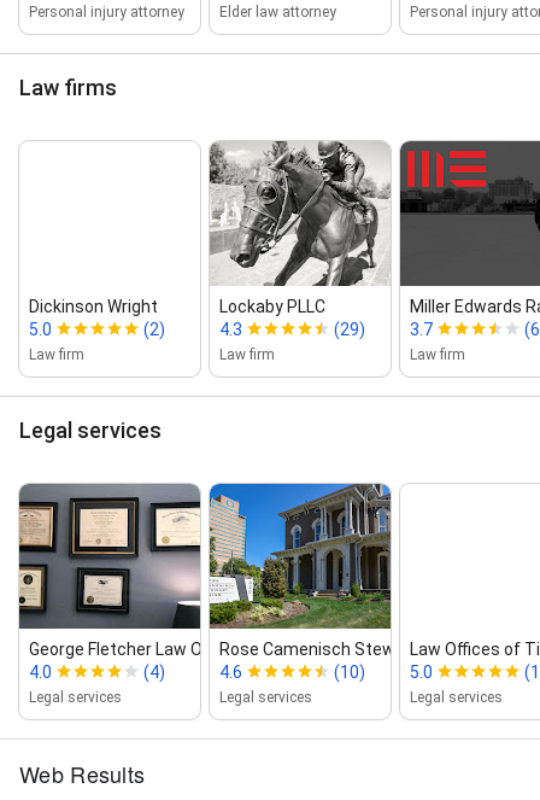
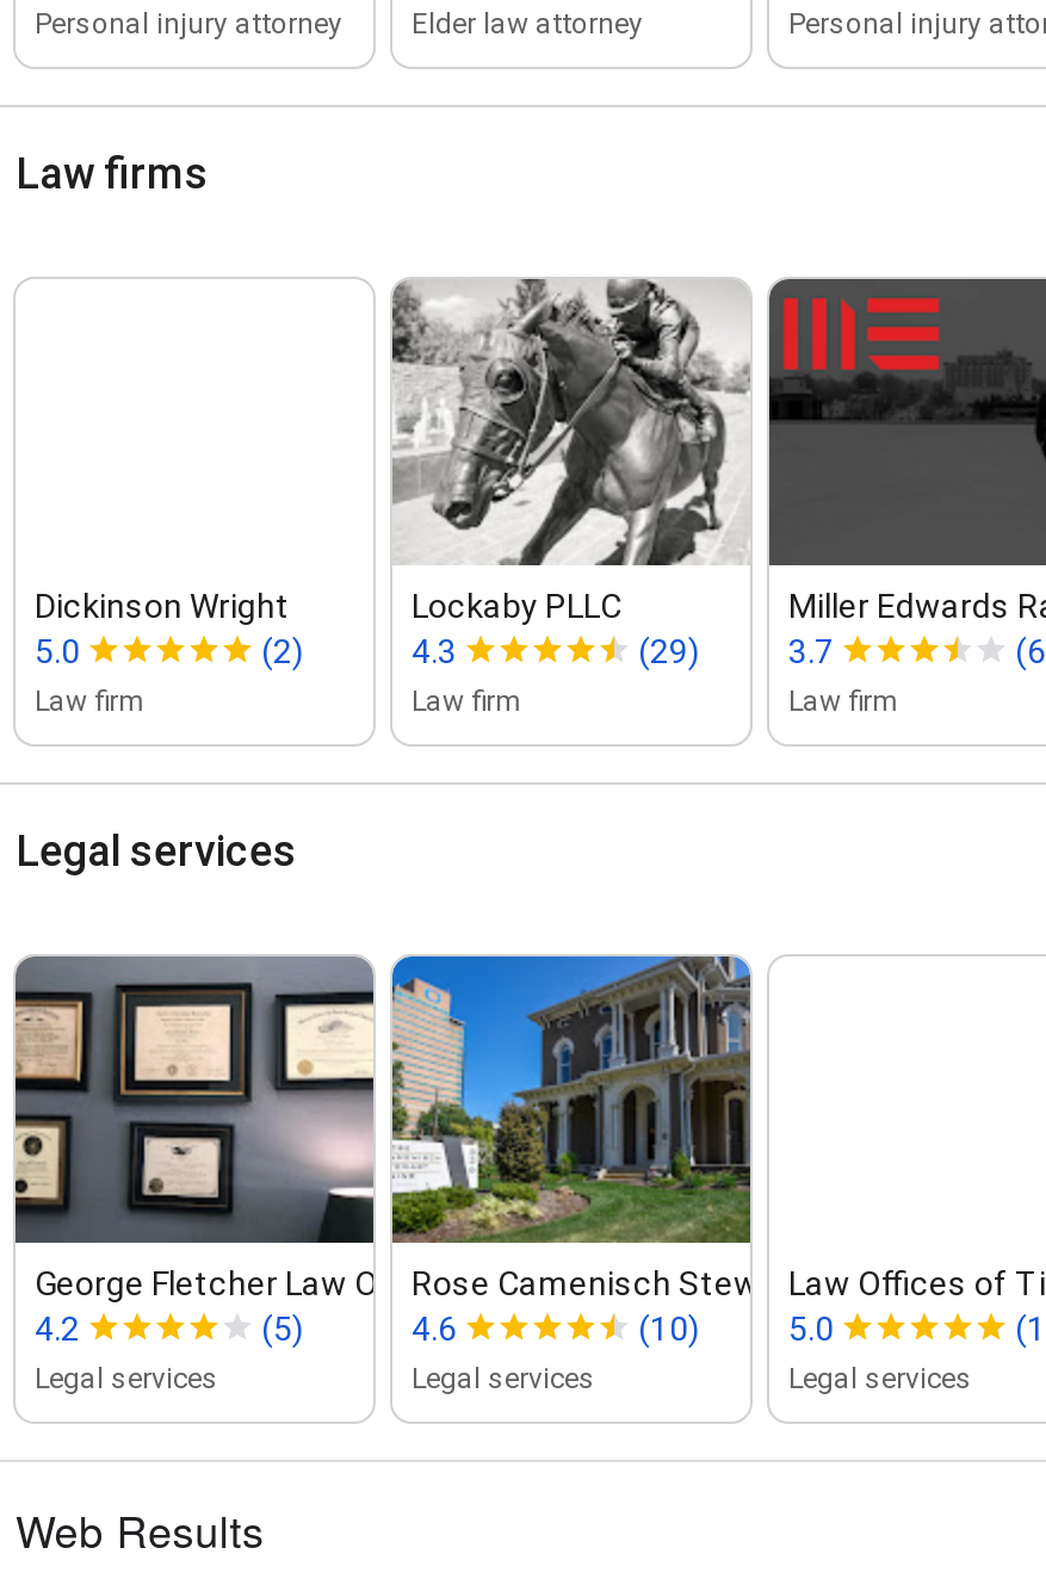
[29,662,52,681] 4.0 -> [35,1309,80,1347] 4.2
[143,662,165,681] (4) -> [261,1309,304,1347] (5)

